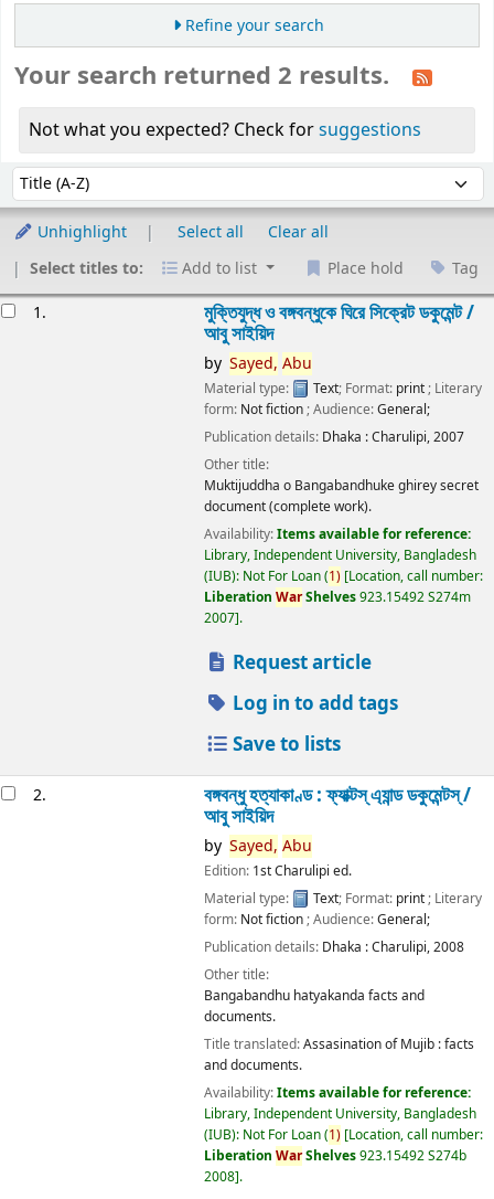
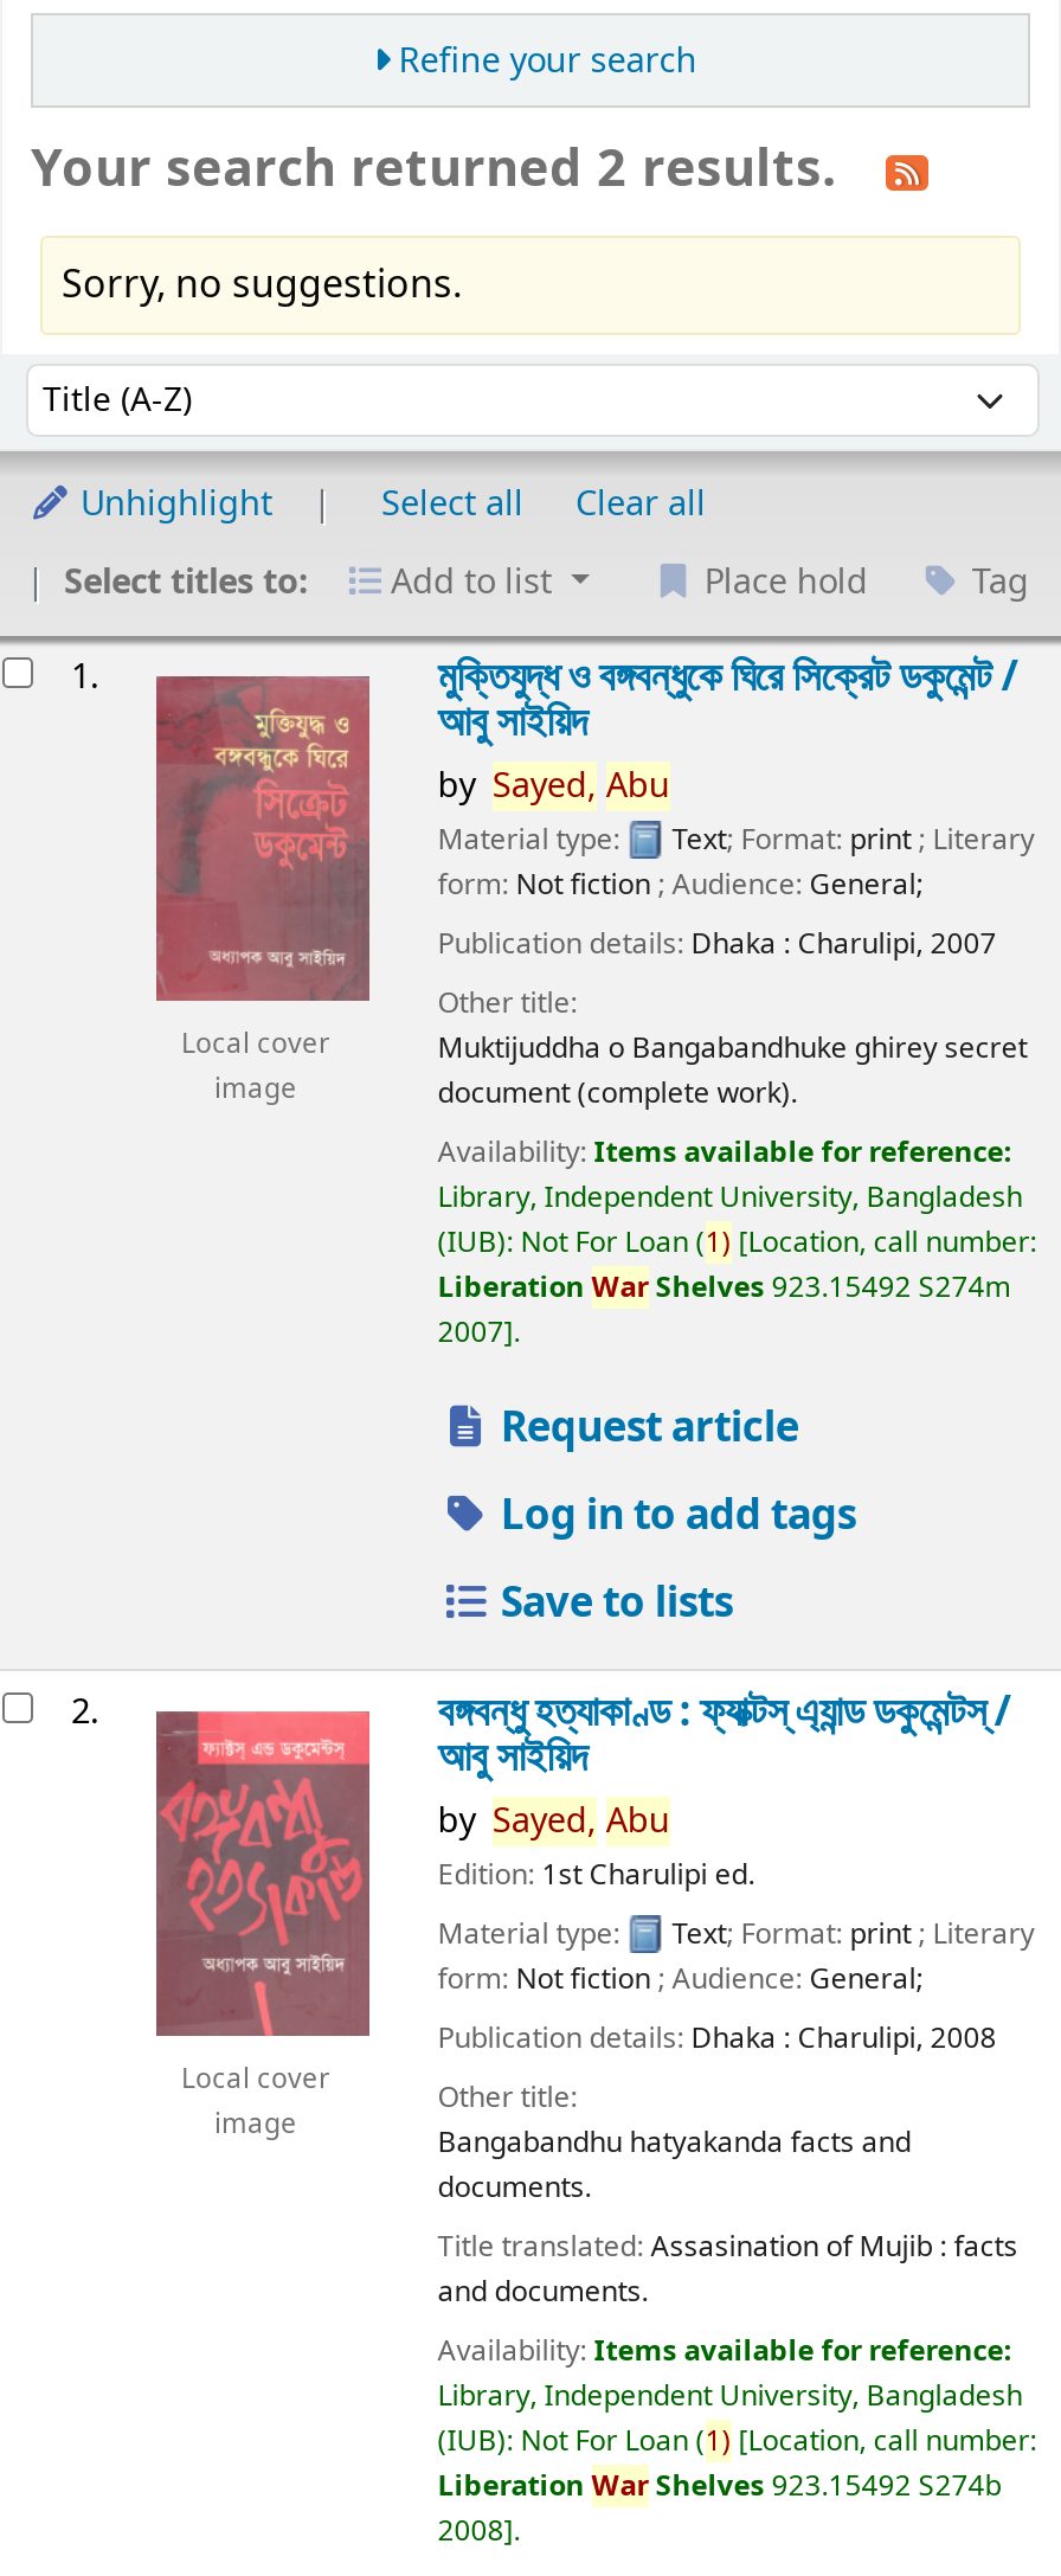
[29,117,421,144] Not what you expected? Check for suggestions -> [62,257,462,314] Sorry, no suggestions.
none -> [154,674,372,1110] [image] | Local cover | image
none -> [154,1709,372,2145] [image] | Local cover | image

